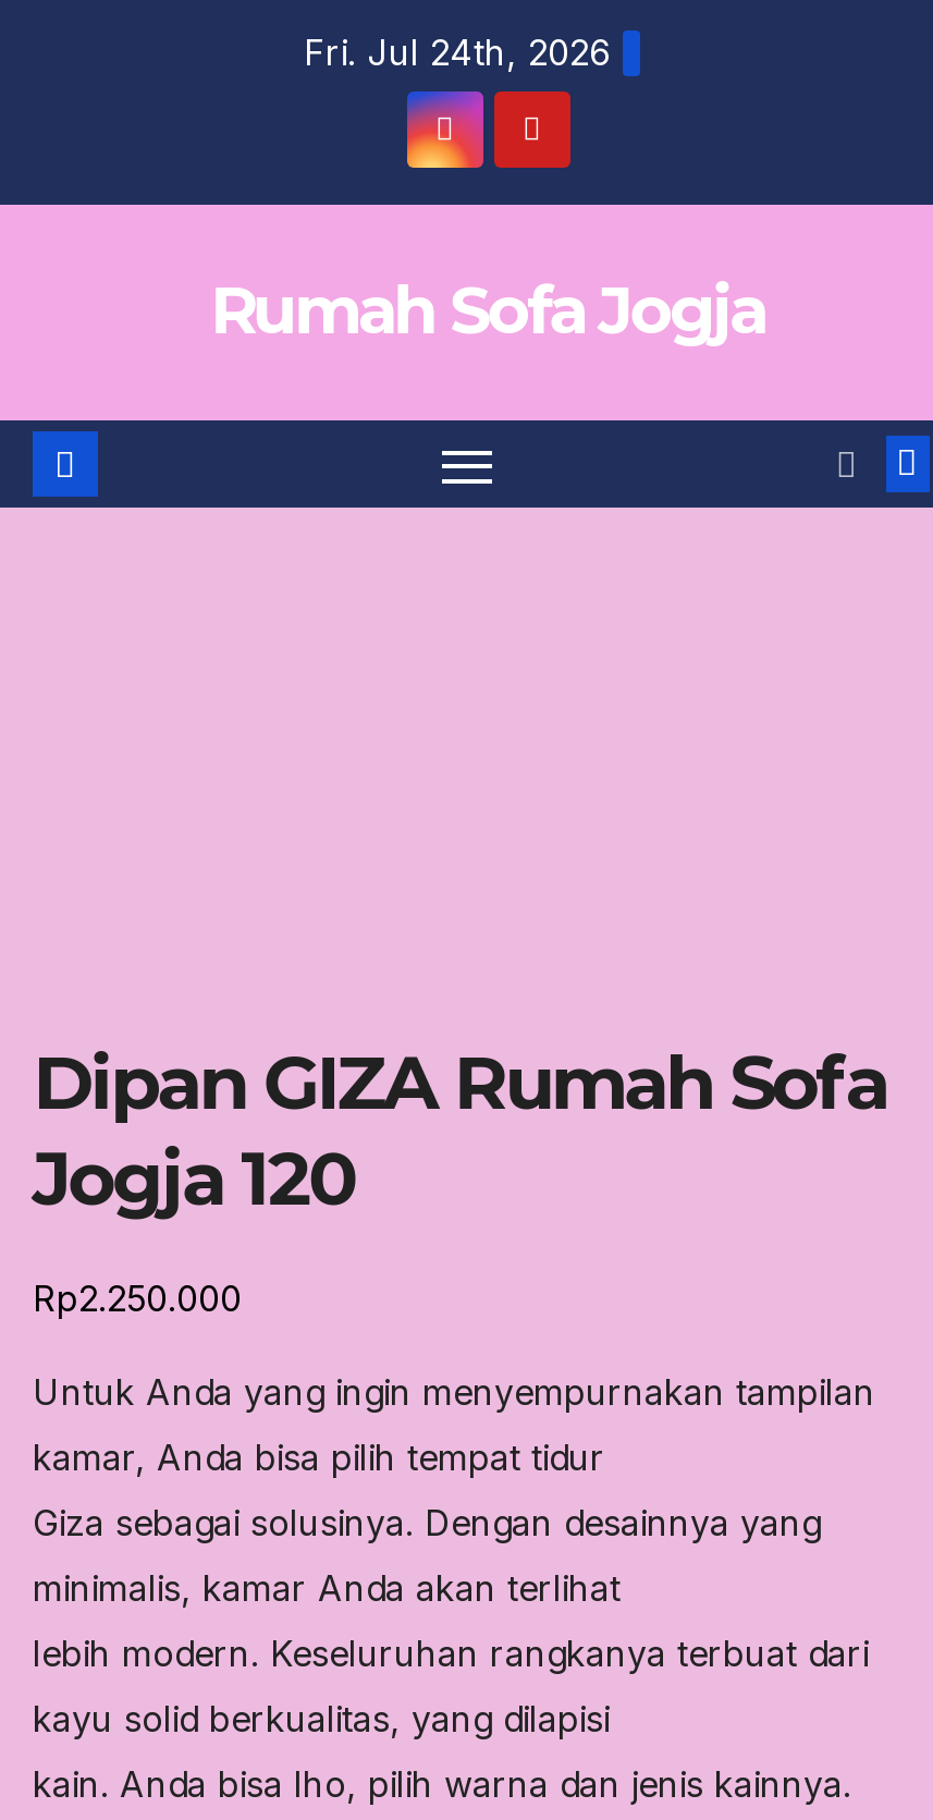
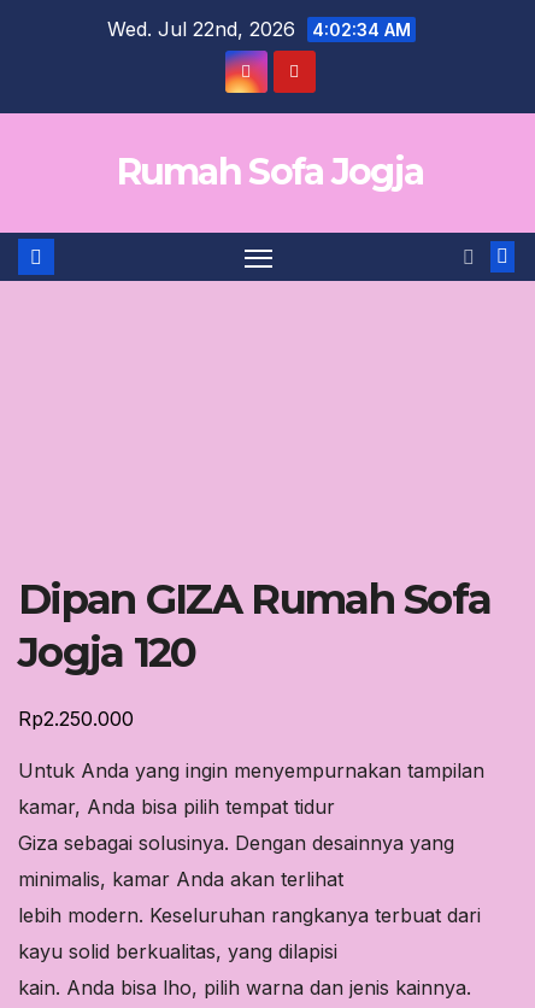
[304,30,611,74] Fri. Jul 24th, 2026 -> [107,17,410,41] Wed. Jul 22nd, 2026 4:02:34 AM

